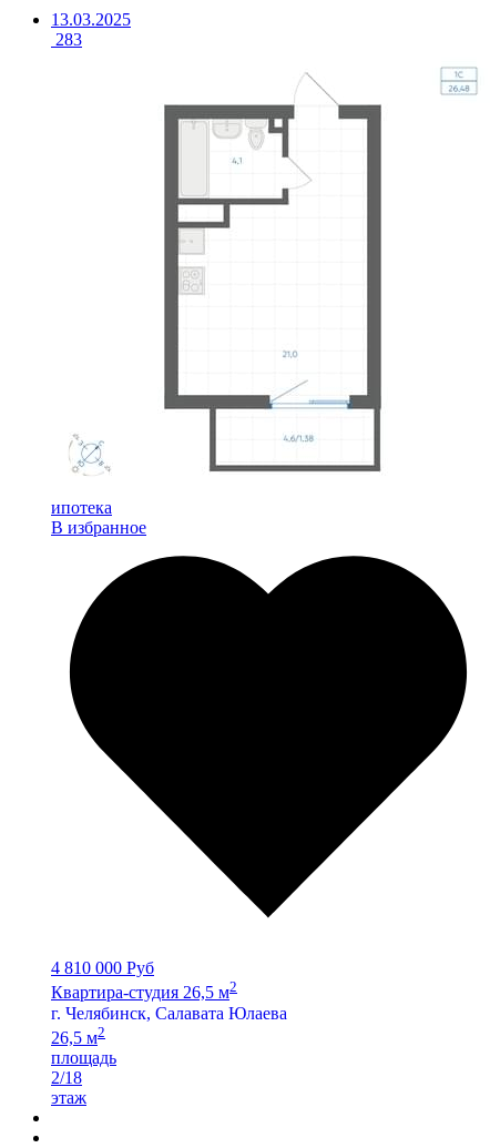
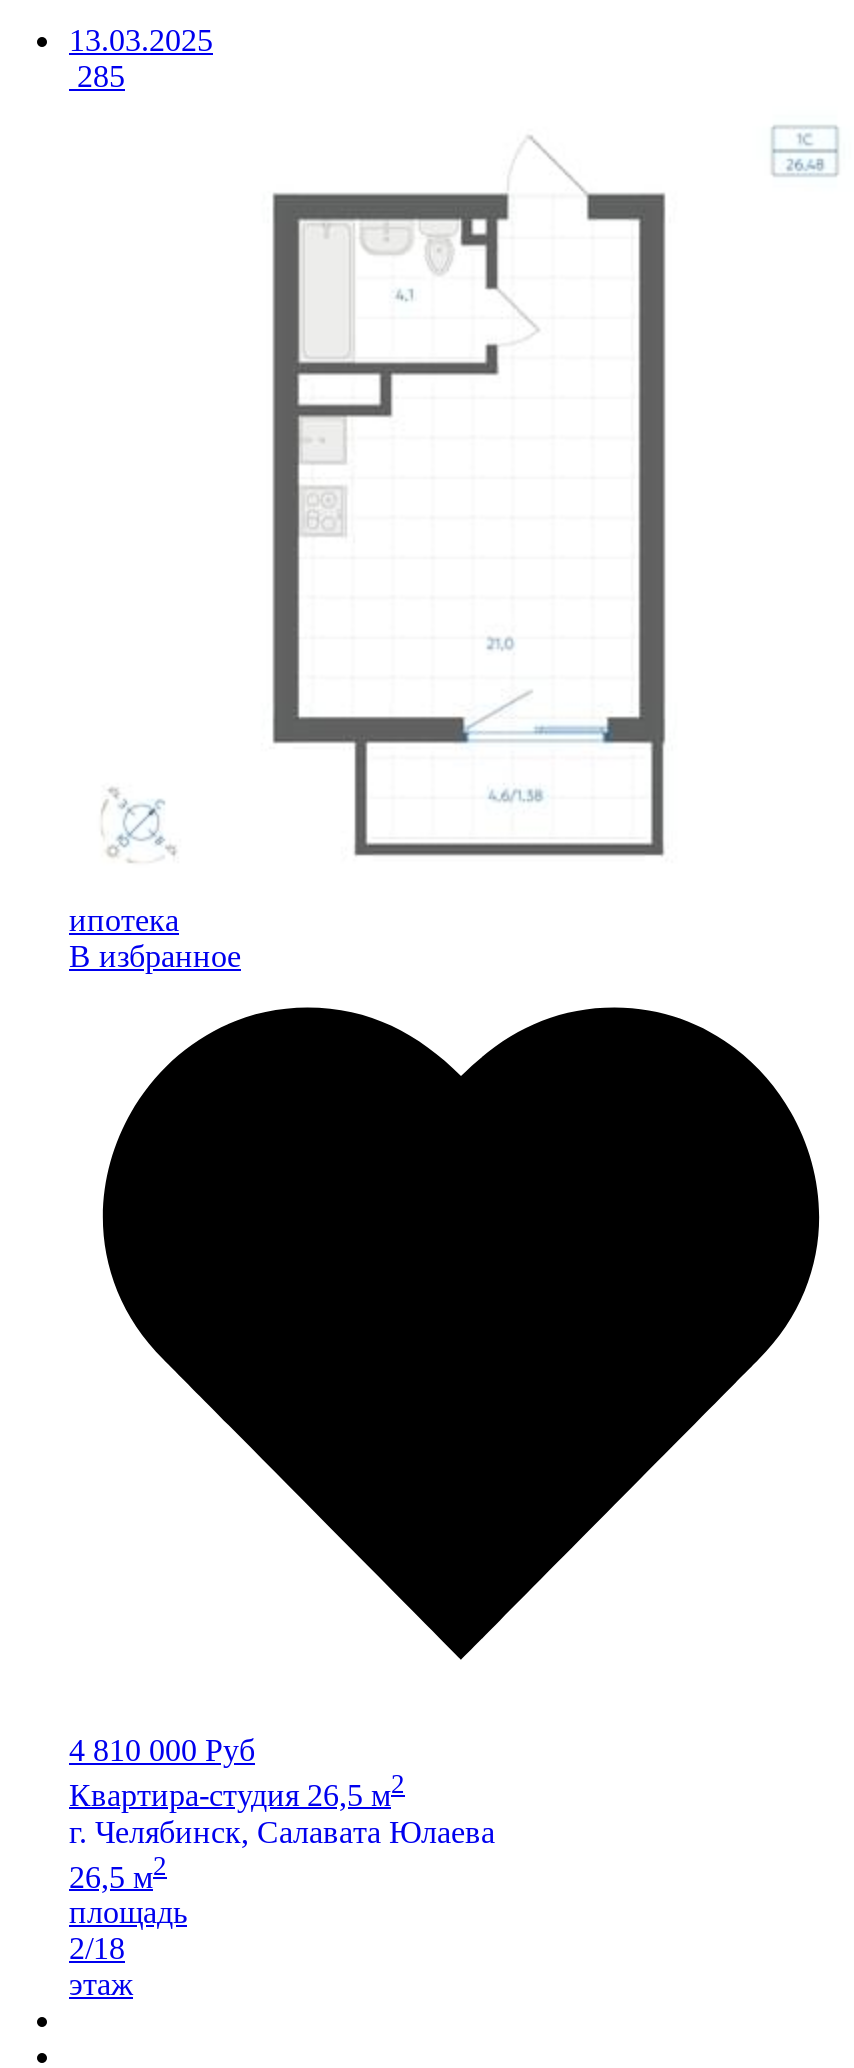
[51,30,82,49] 283 -> [69,59,125,93] 285

